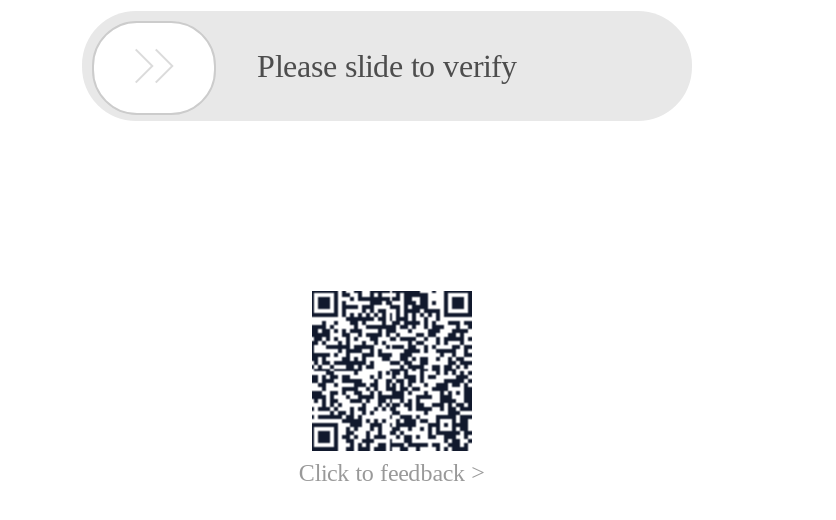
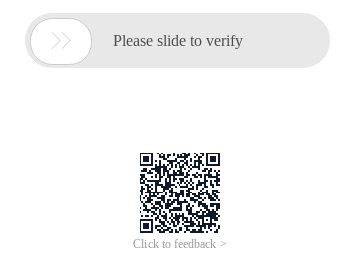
[310,289,474,453] [image] -> [140,152,220,234] [image]

